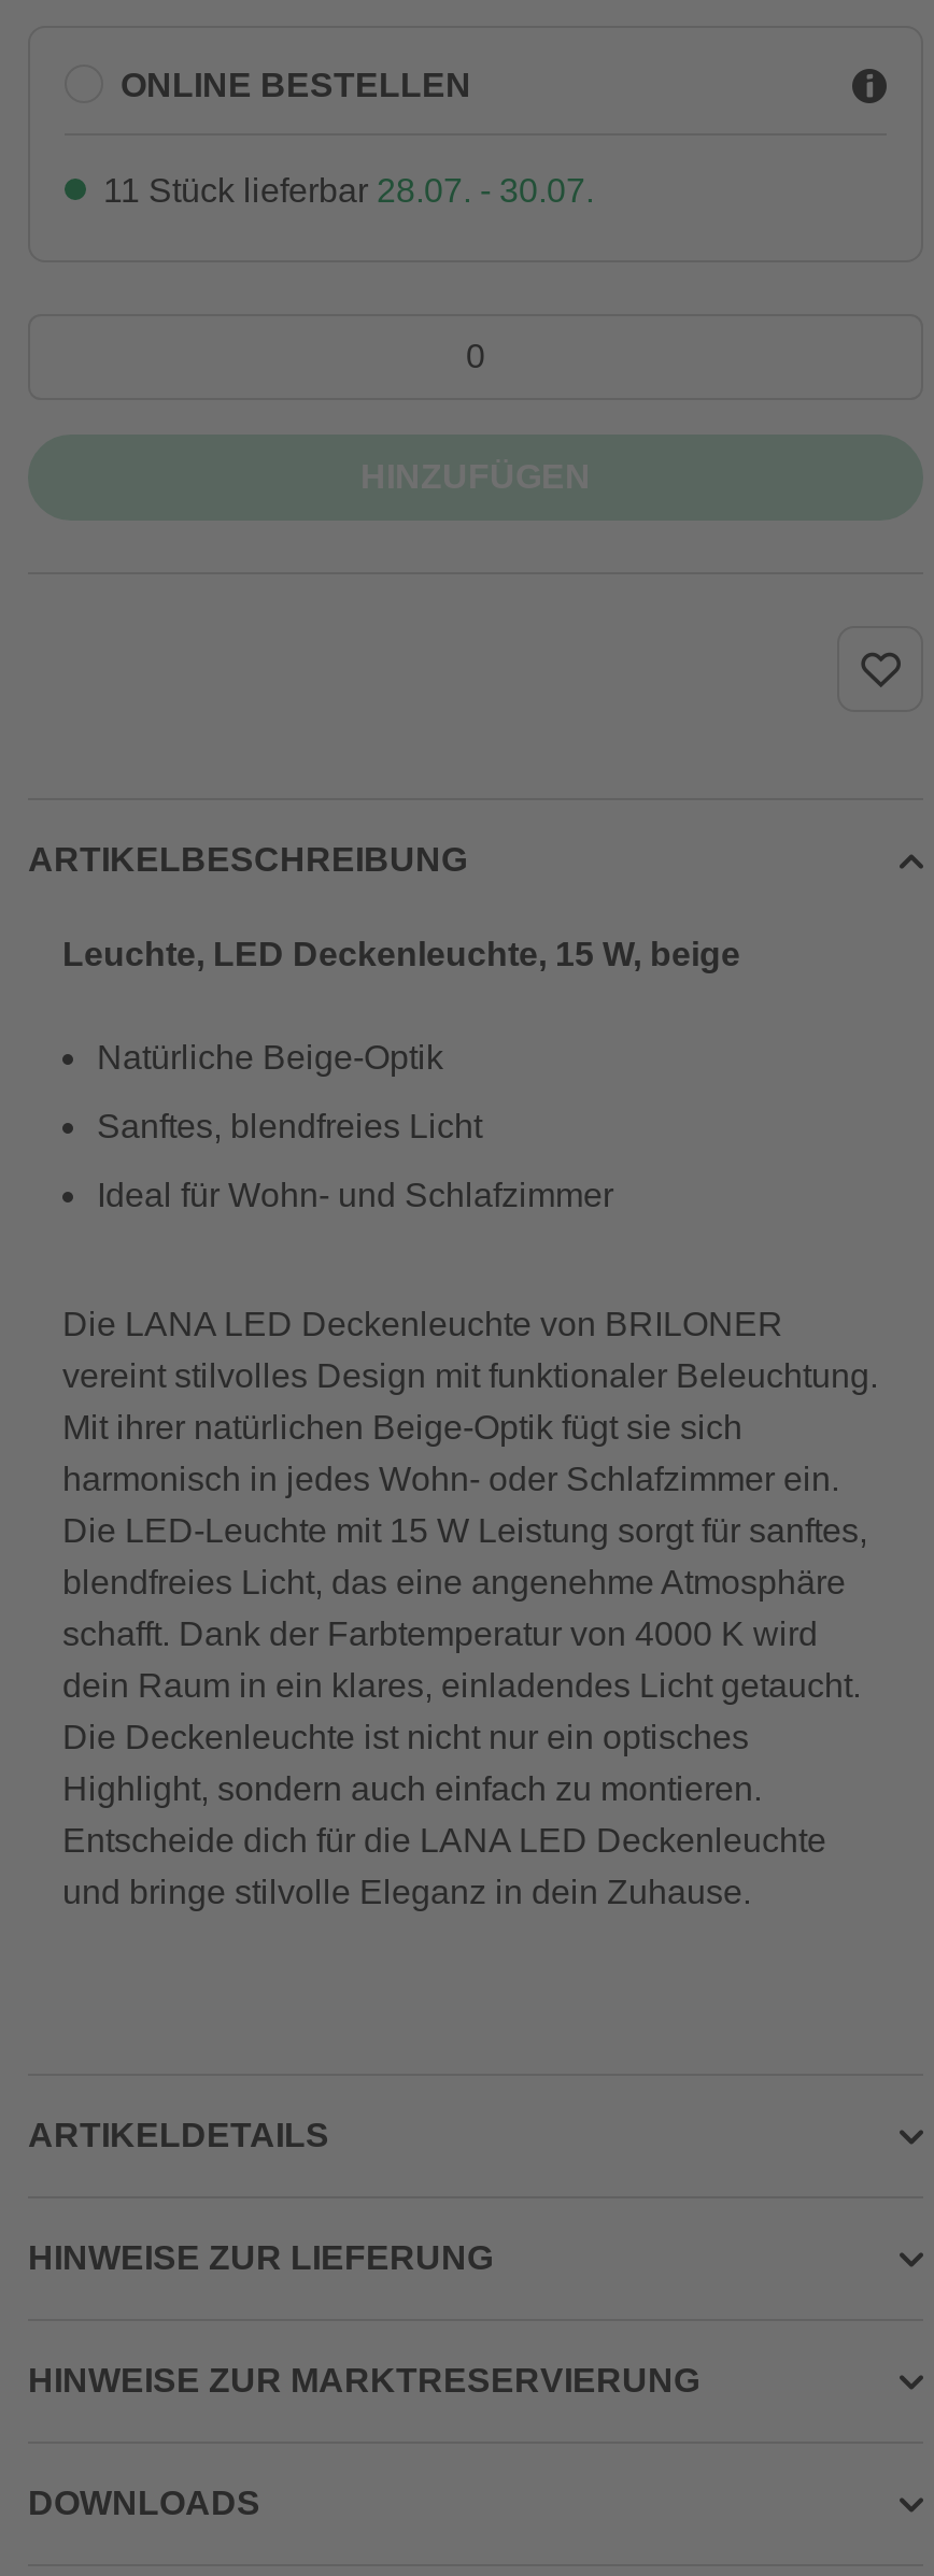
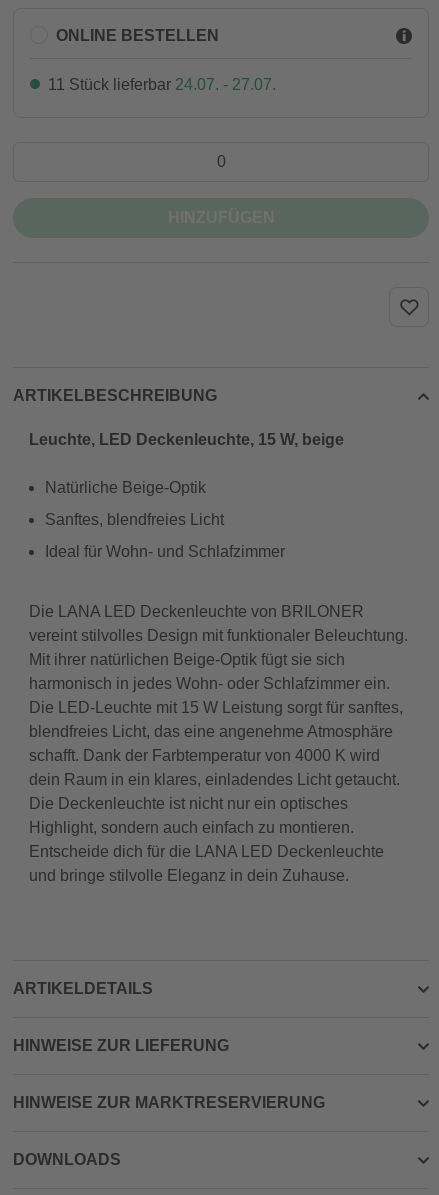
[103,172,594,209] 11 Stück lieferbar 28.07. - 30.07. -> [48,76,276,93] 11 Stück lieferbar 24.07. - 27.07.

